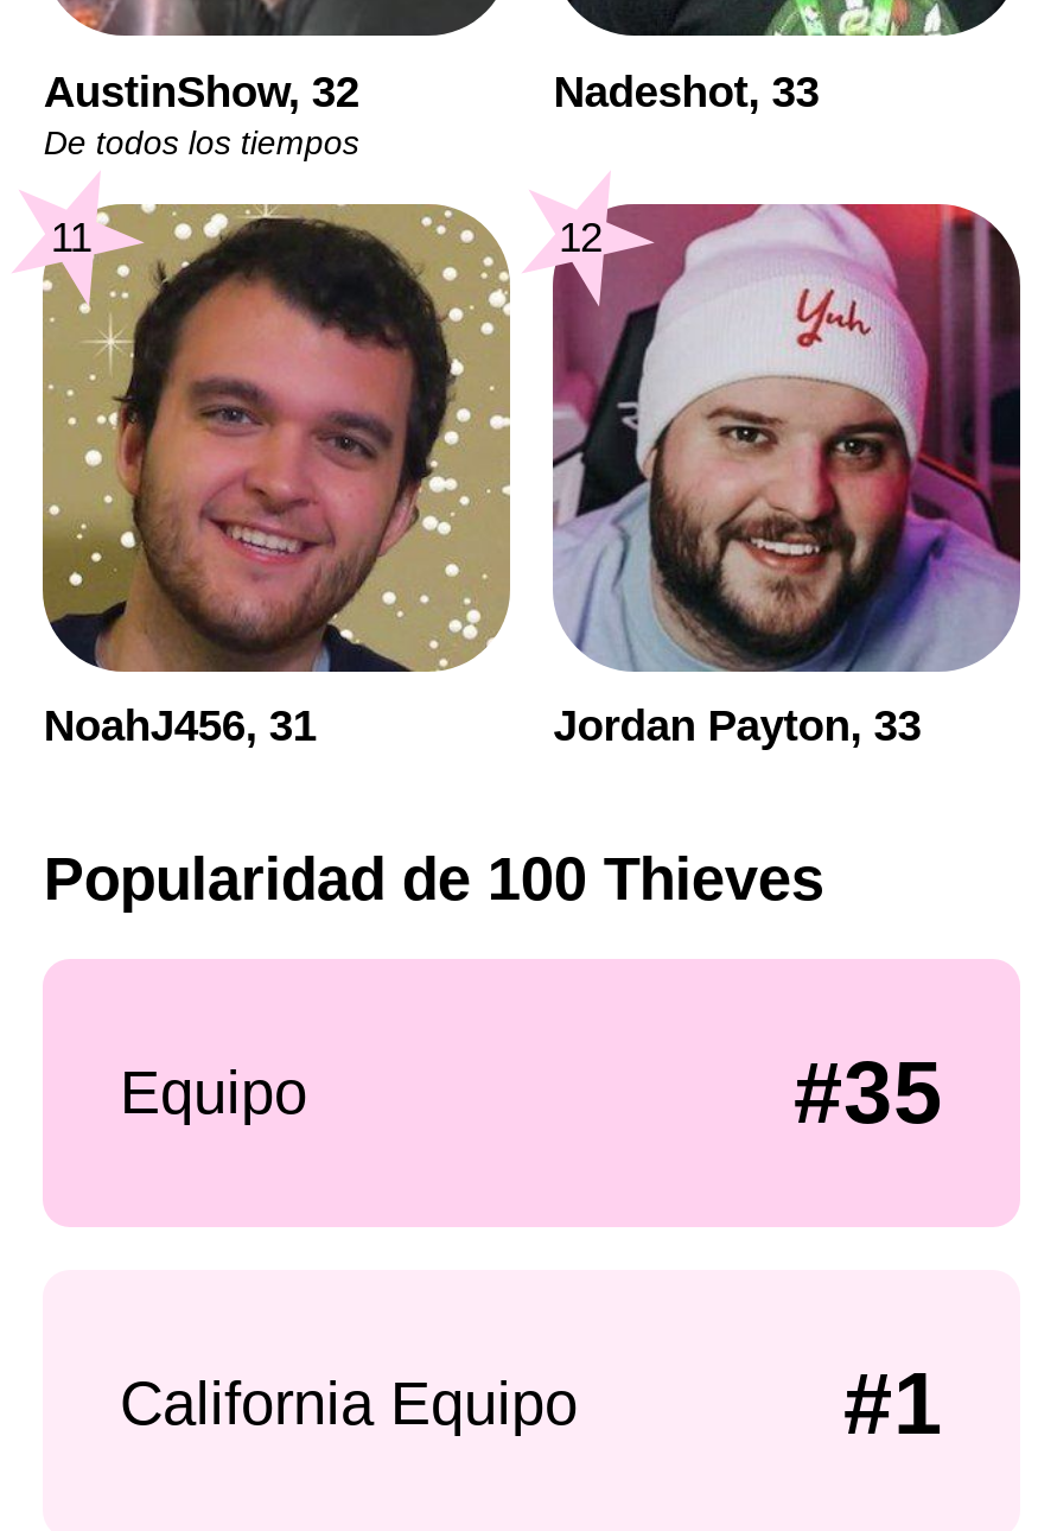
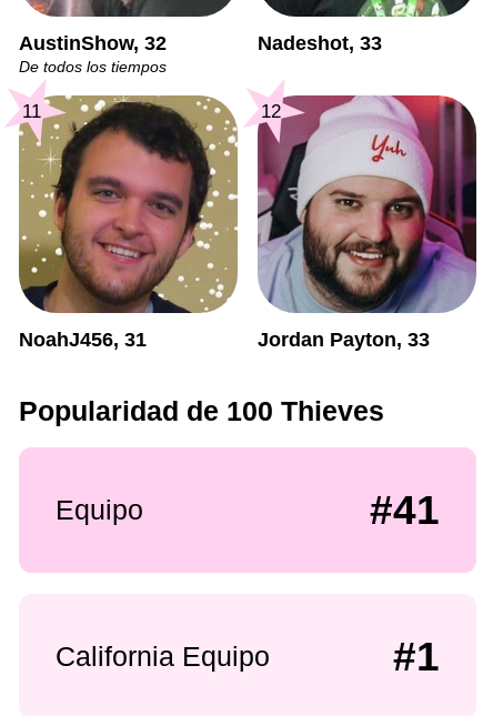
[794,1043,943,1141] #35 -> [370,488,440,533] #41

